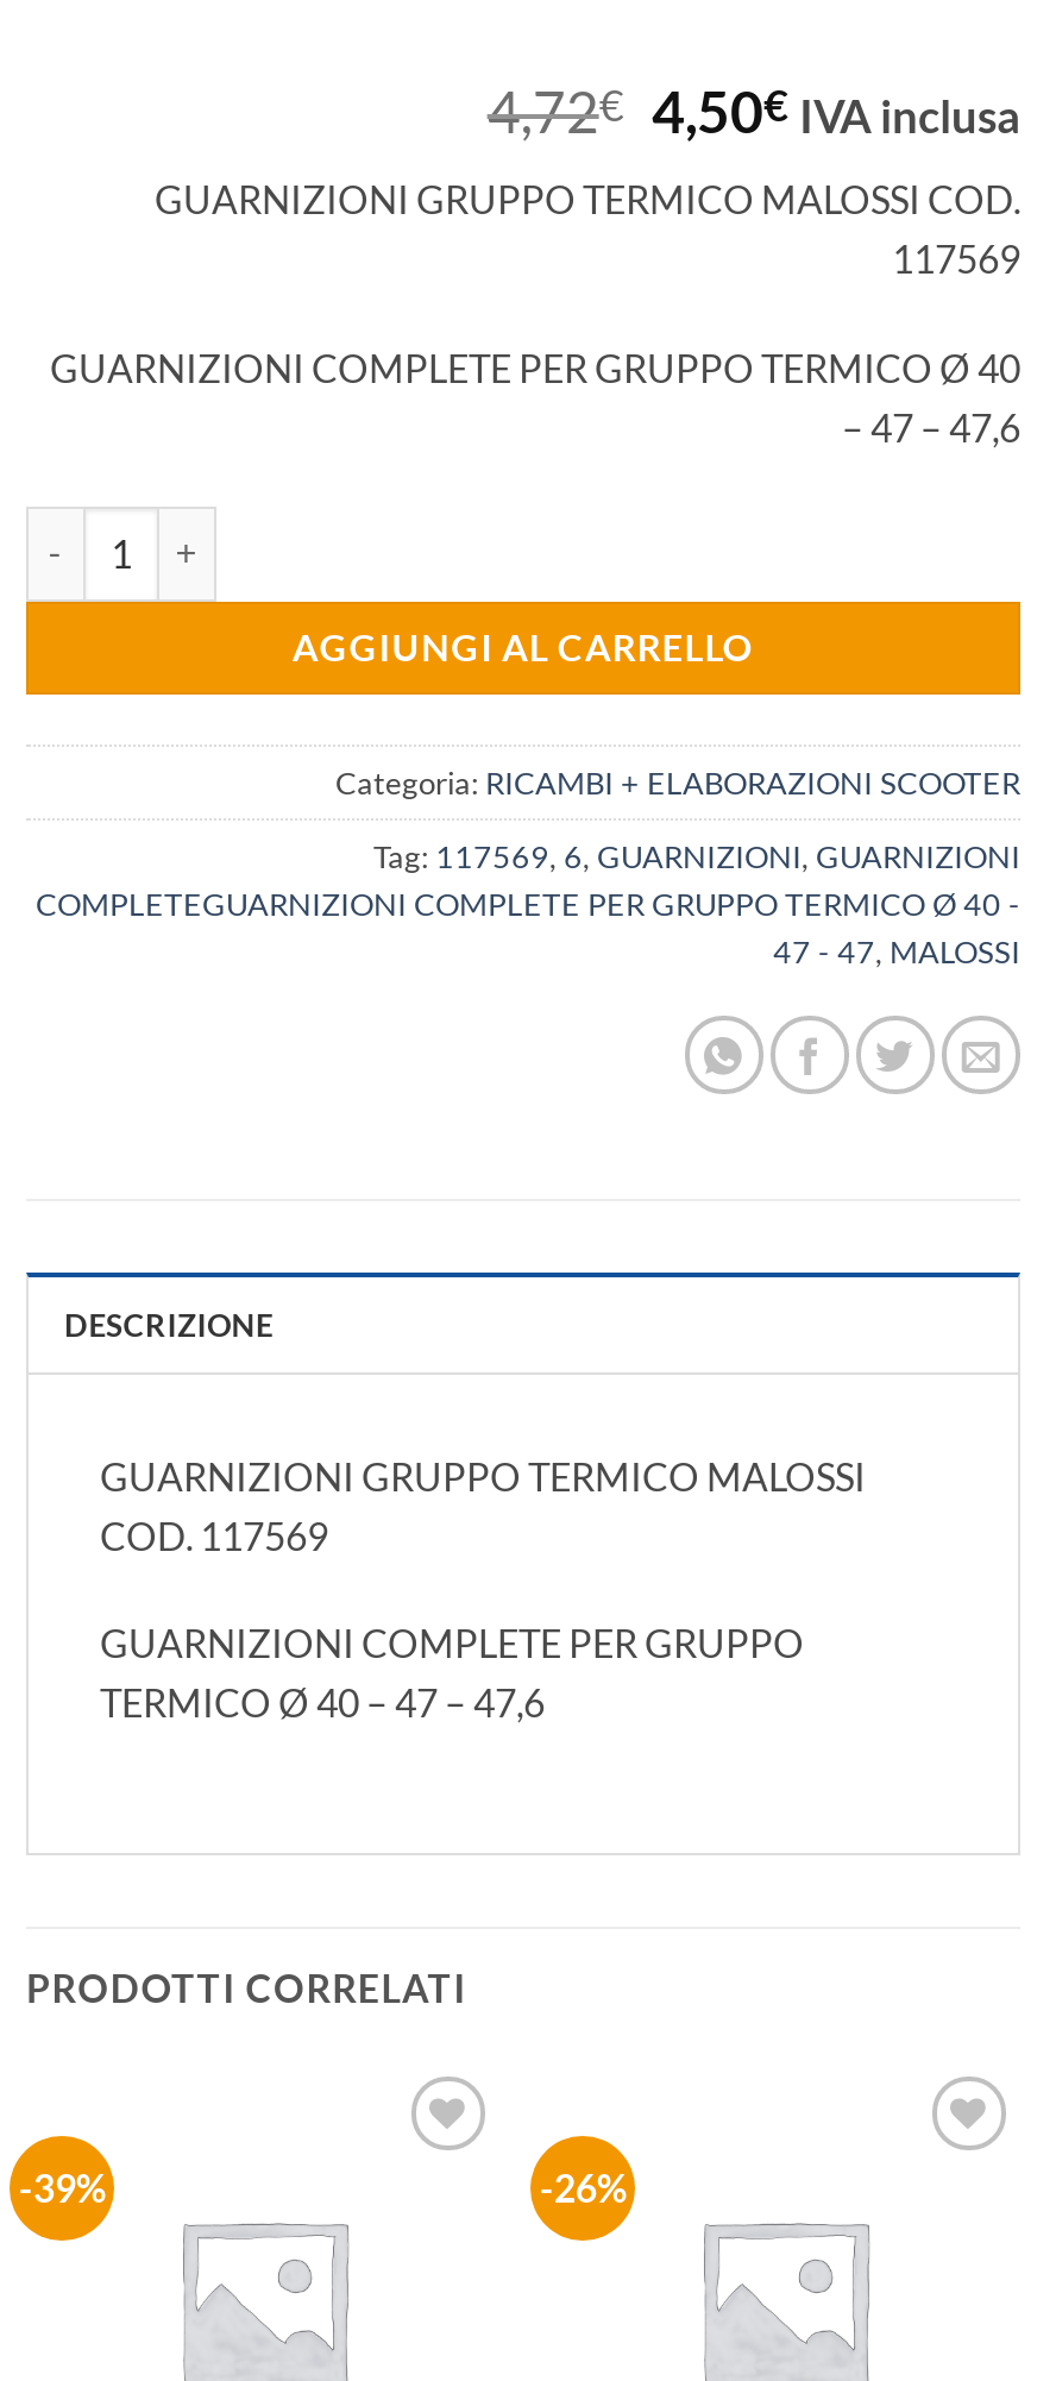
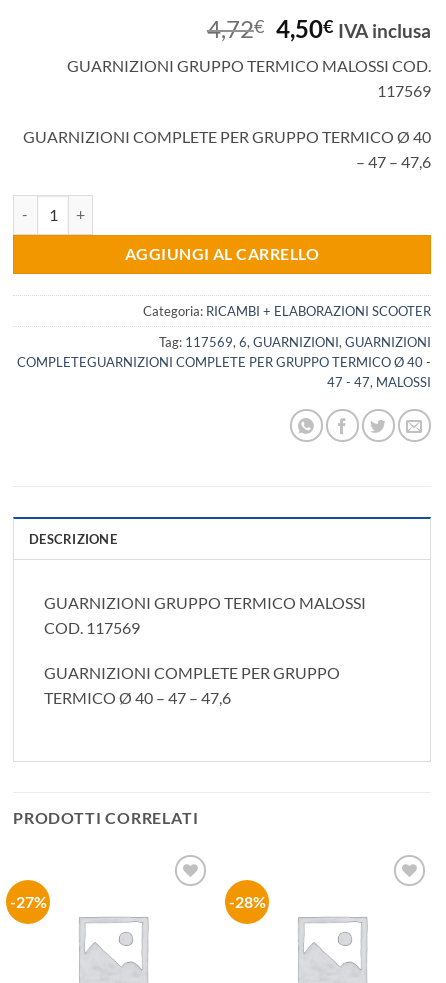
[19,2165,107,2210] -39% -> [10,892,47,911] -27%
[540,2165,628,2210] -26% -> [229,892,266,911] -28%

